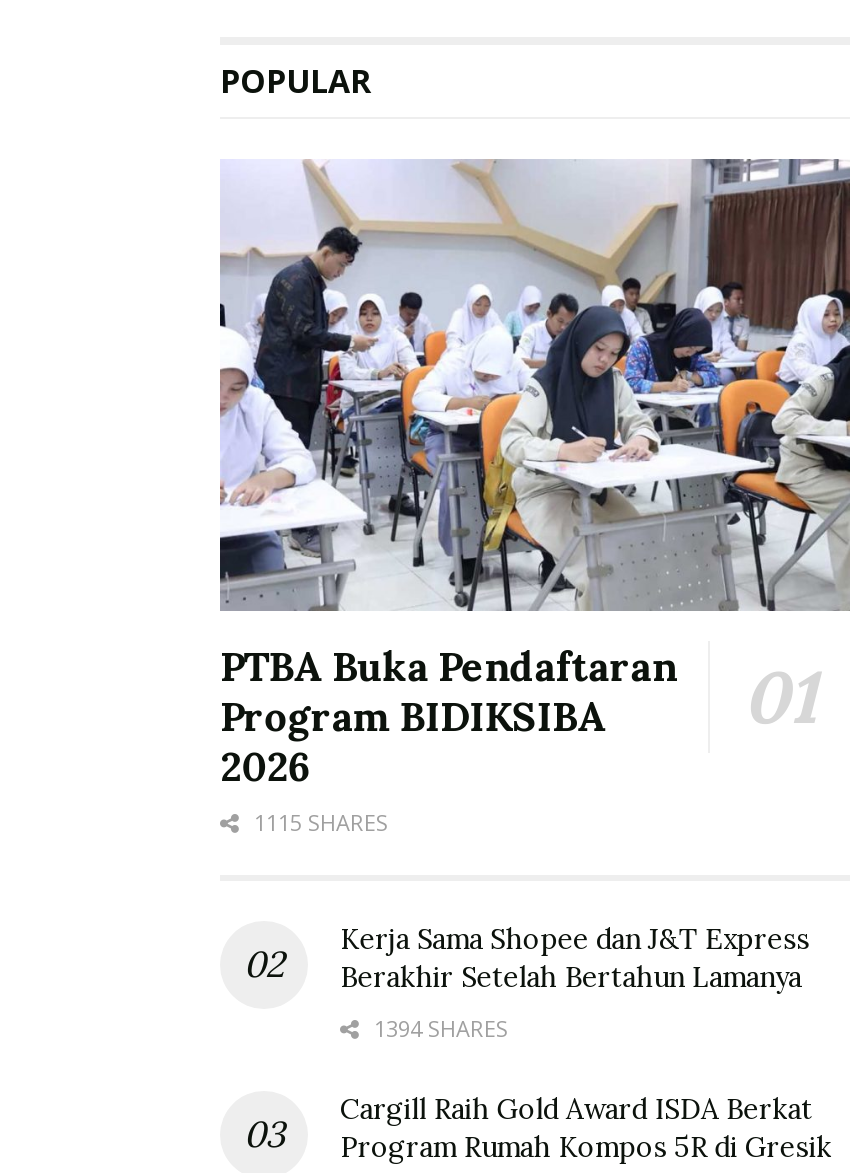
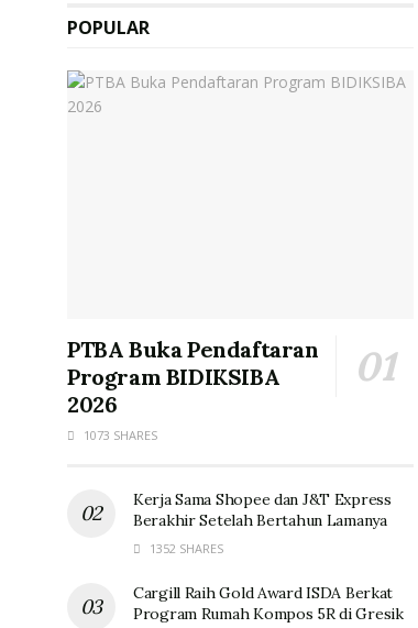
[218,157,852,613] [image] -> none
[248,806,388,836] 1115 SHARES -> [80,426,157,443] 1073 SHARES
[368,1012,508,1042] 1394 SHARES -> [146,540,223,556] 1352 SHARES

